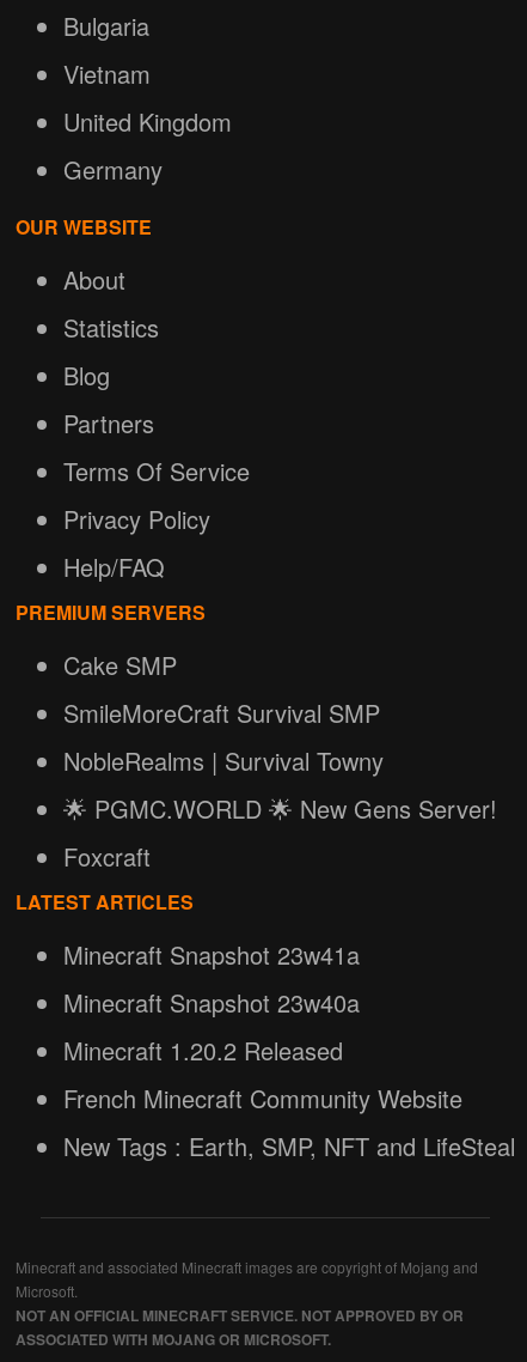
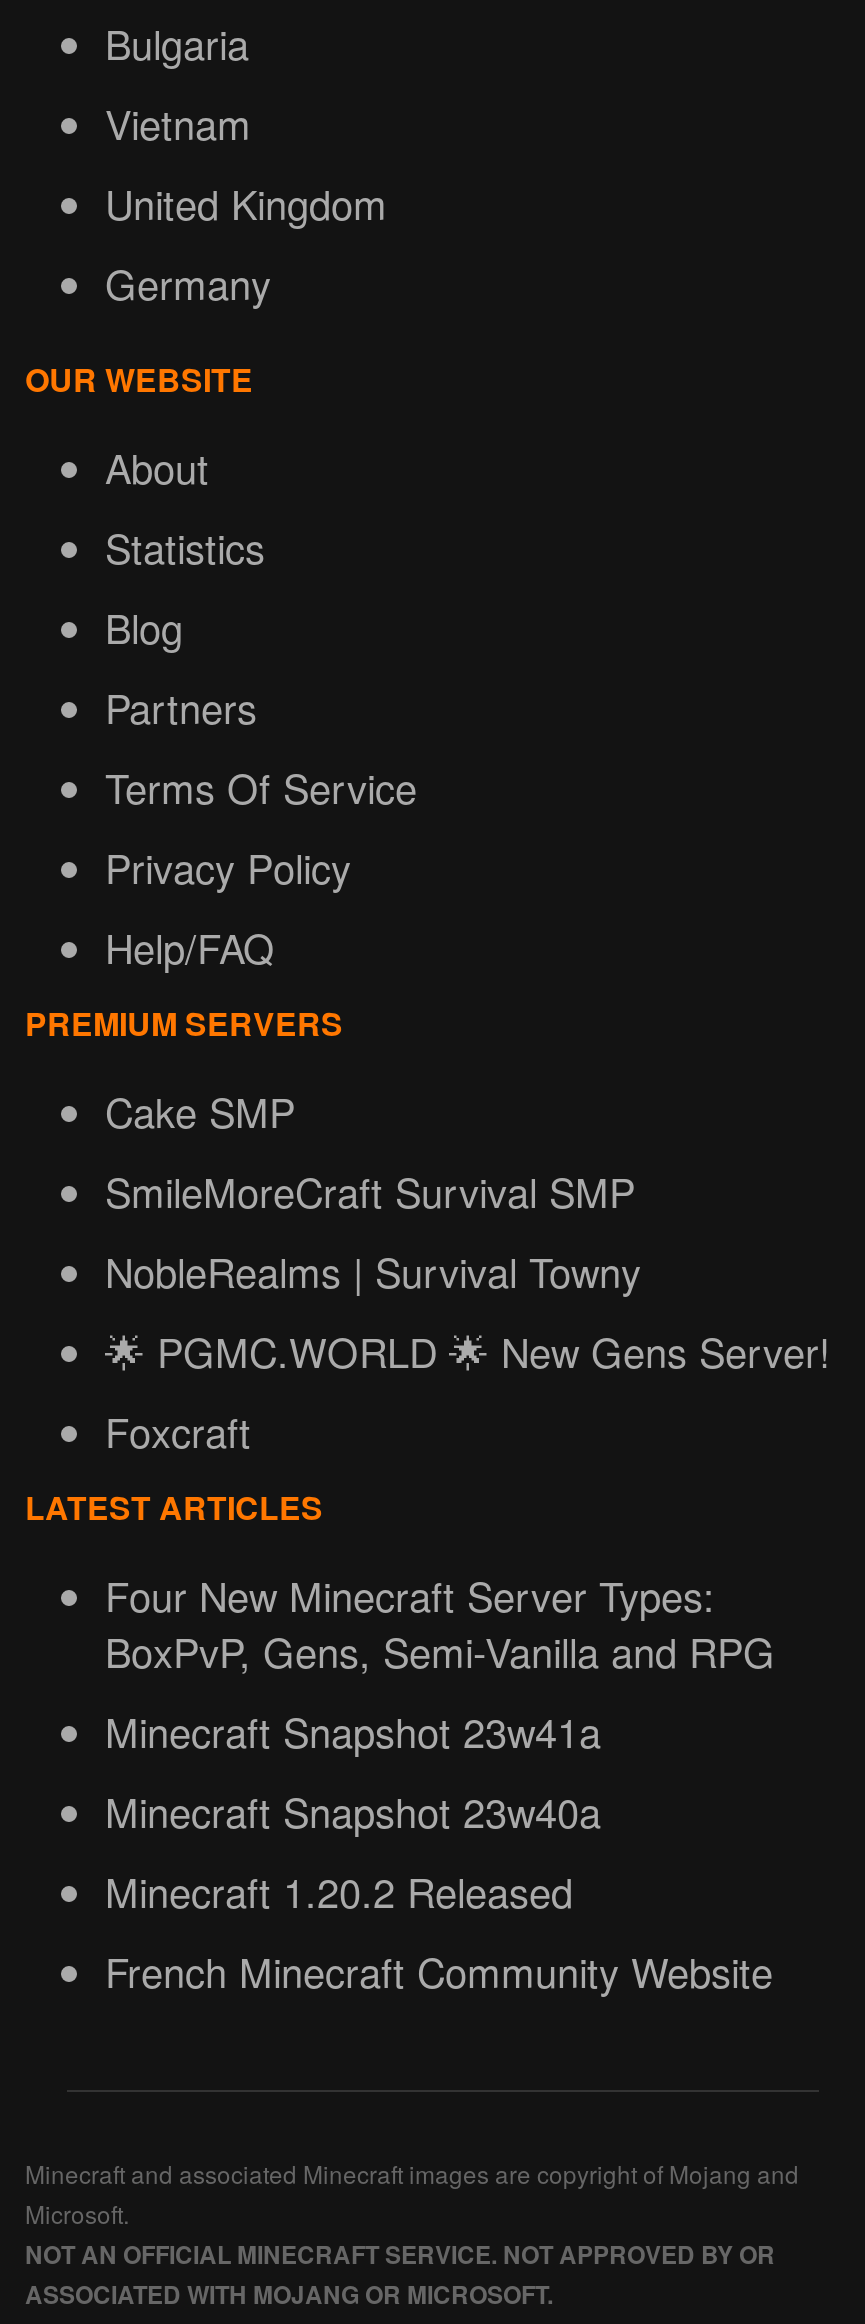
none -> [105,1566,775,1680] Four New Minecraft Server Types: | BoxPvP, Gens, Semi-Vanilla and RPG
moved [63,937,462,1115] -> [105,1702,773,2000]: Minecraft Snapshot 23w41a | Minecraft Snapshot 23w40a | Minecraft 1.20.2 Released | French Minecraft Community Website
[63,1129,515,1163] New Tags : Earth, SMP, NFT and LifeSteal -> none

